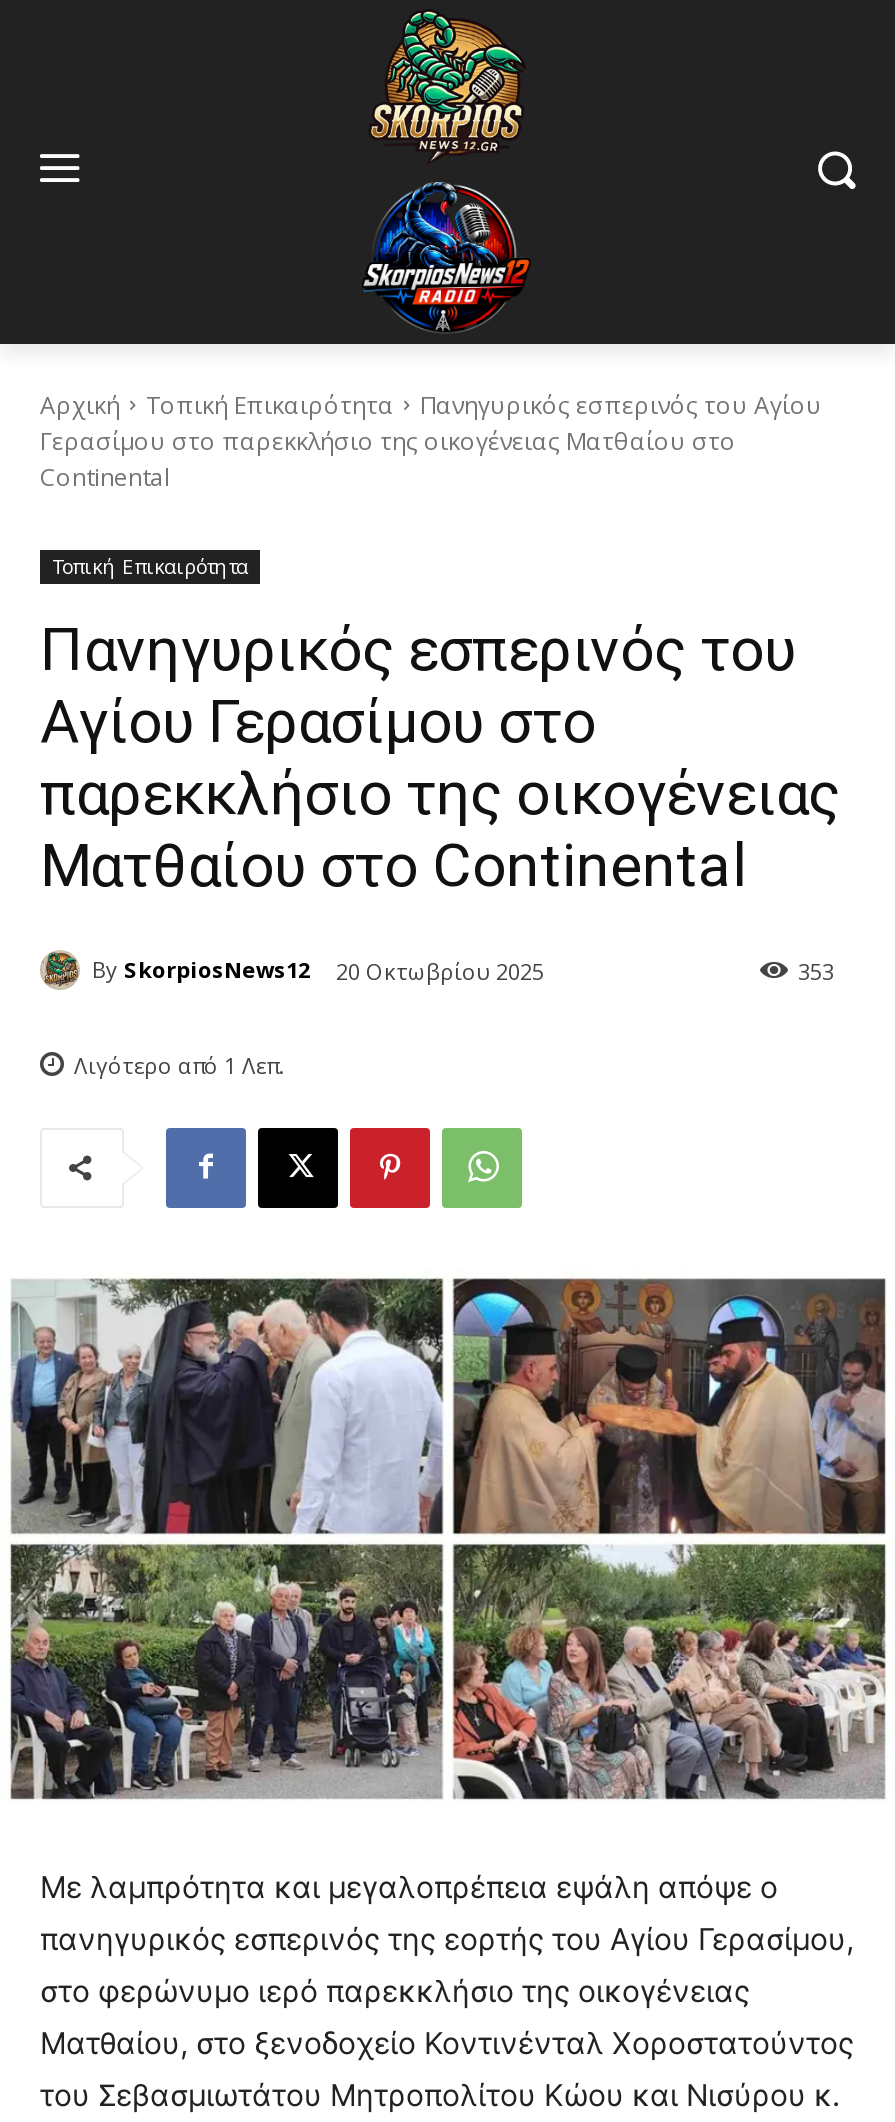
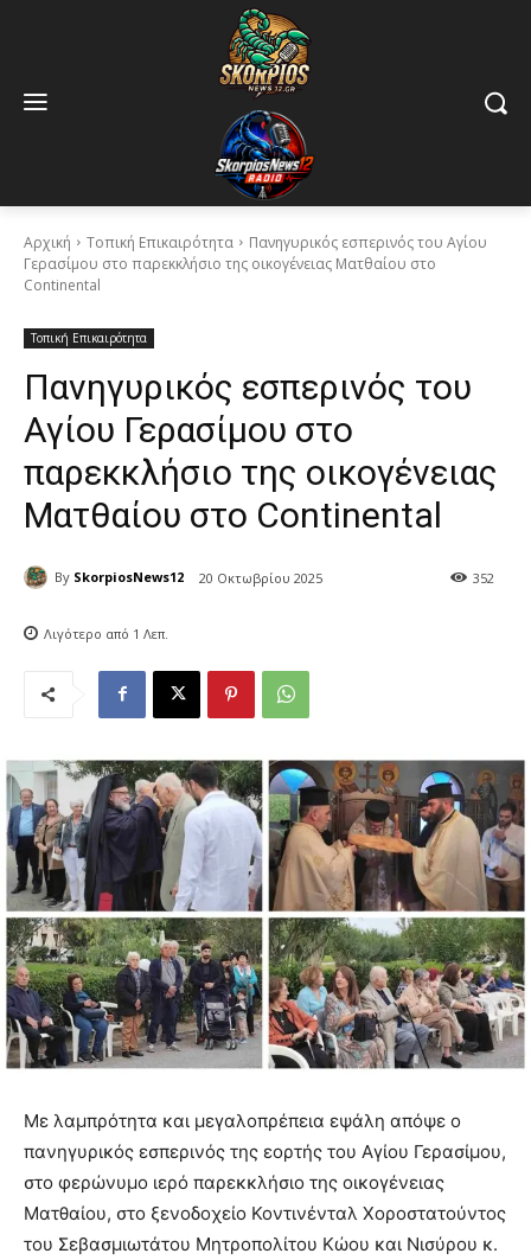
[798,955,834,985] 353 -> [473,568,494,586] 352

